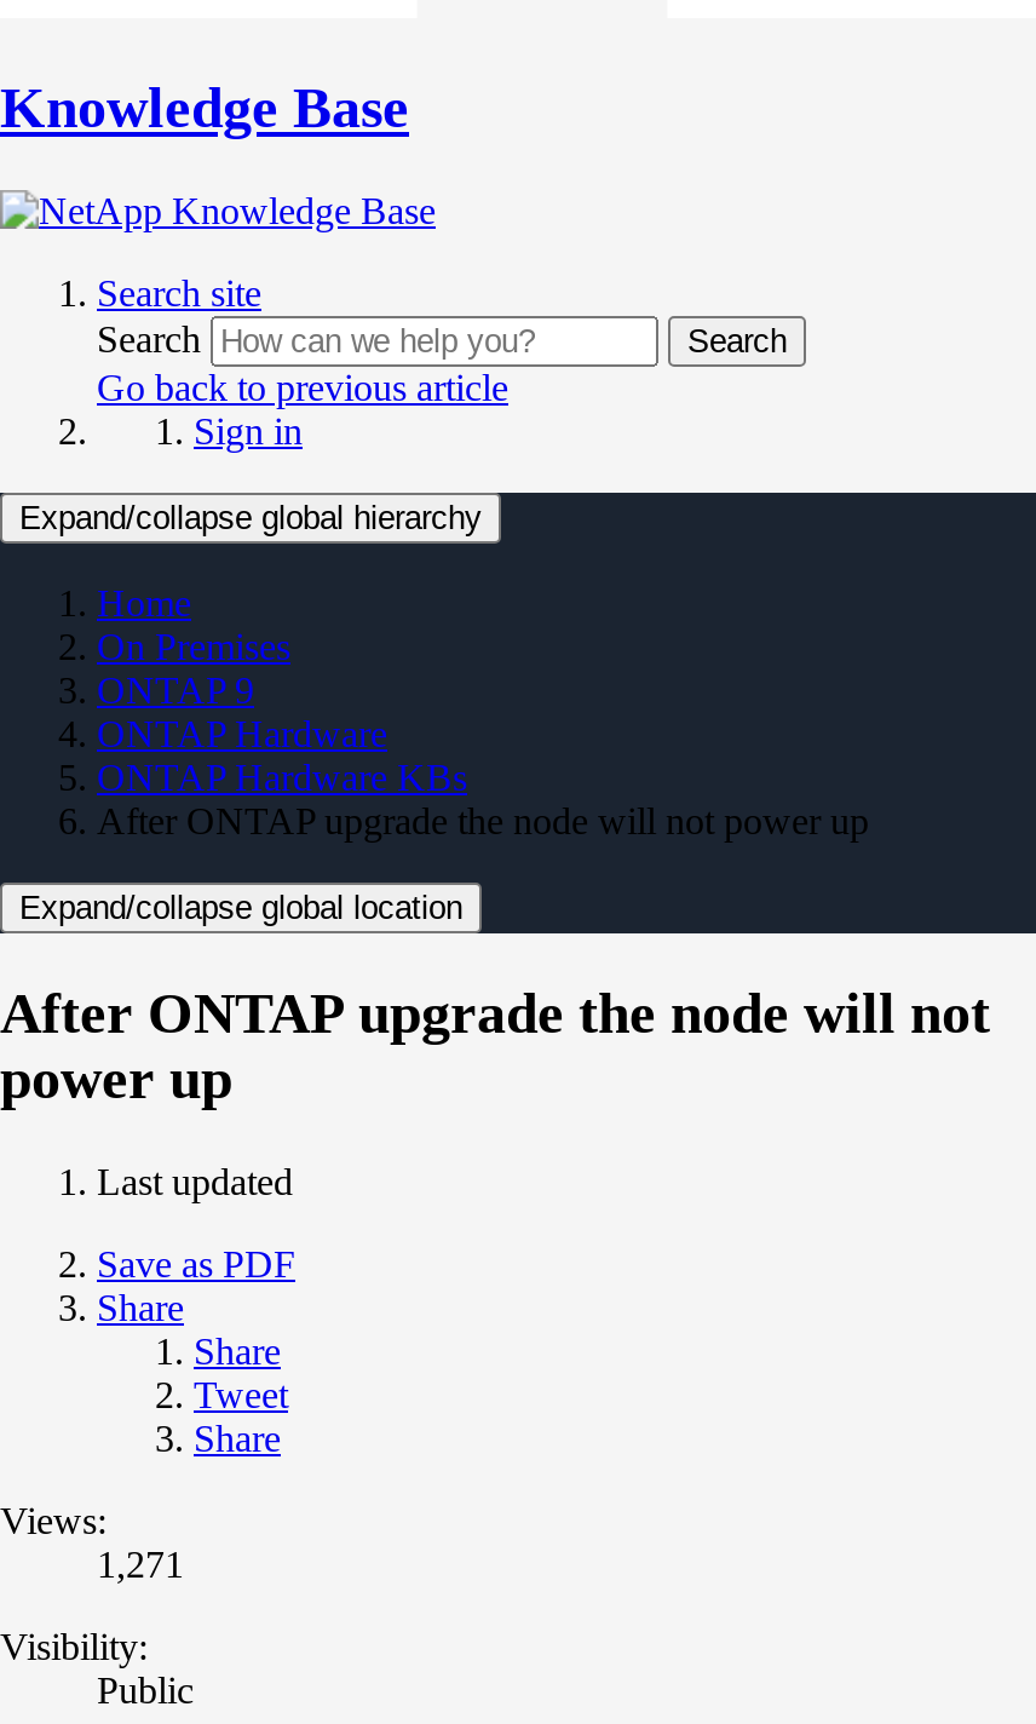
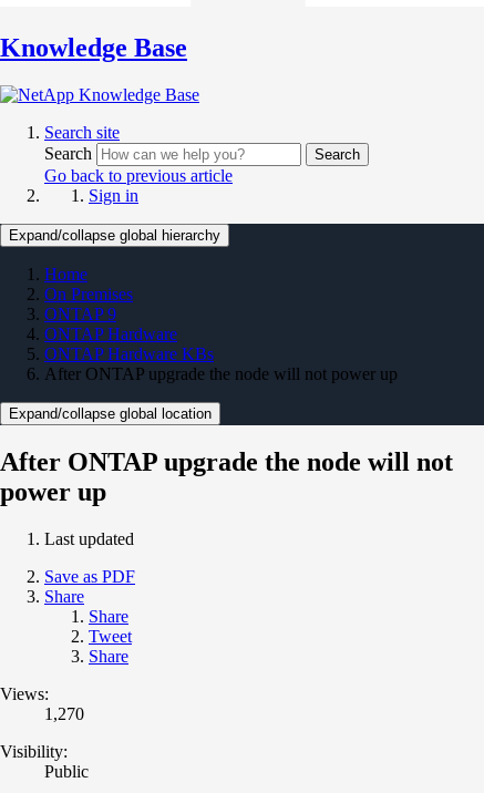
[97,1543,184,1584] 1,271 -> [44,704,84,723] 1,270

